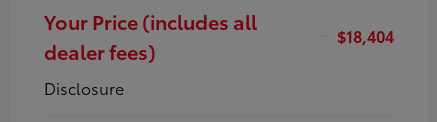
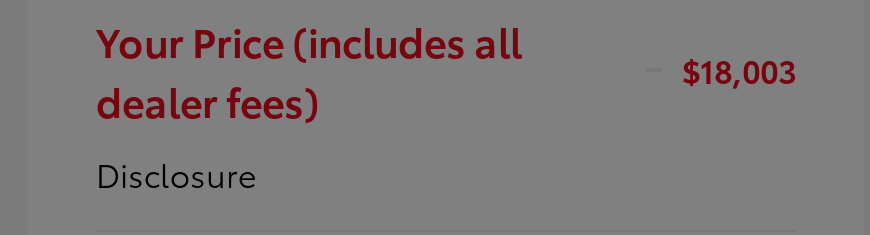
[337,24,394,47] $18,404 -> [682,47,796,93] $18,003

